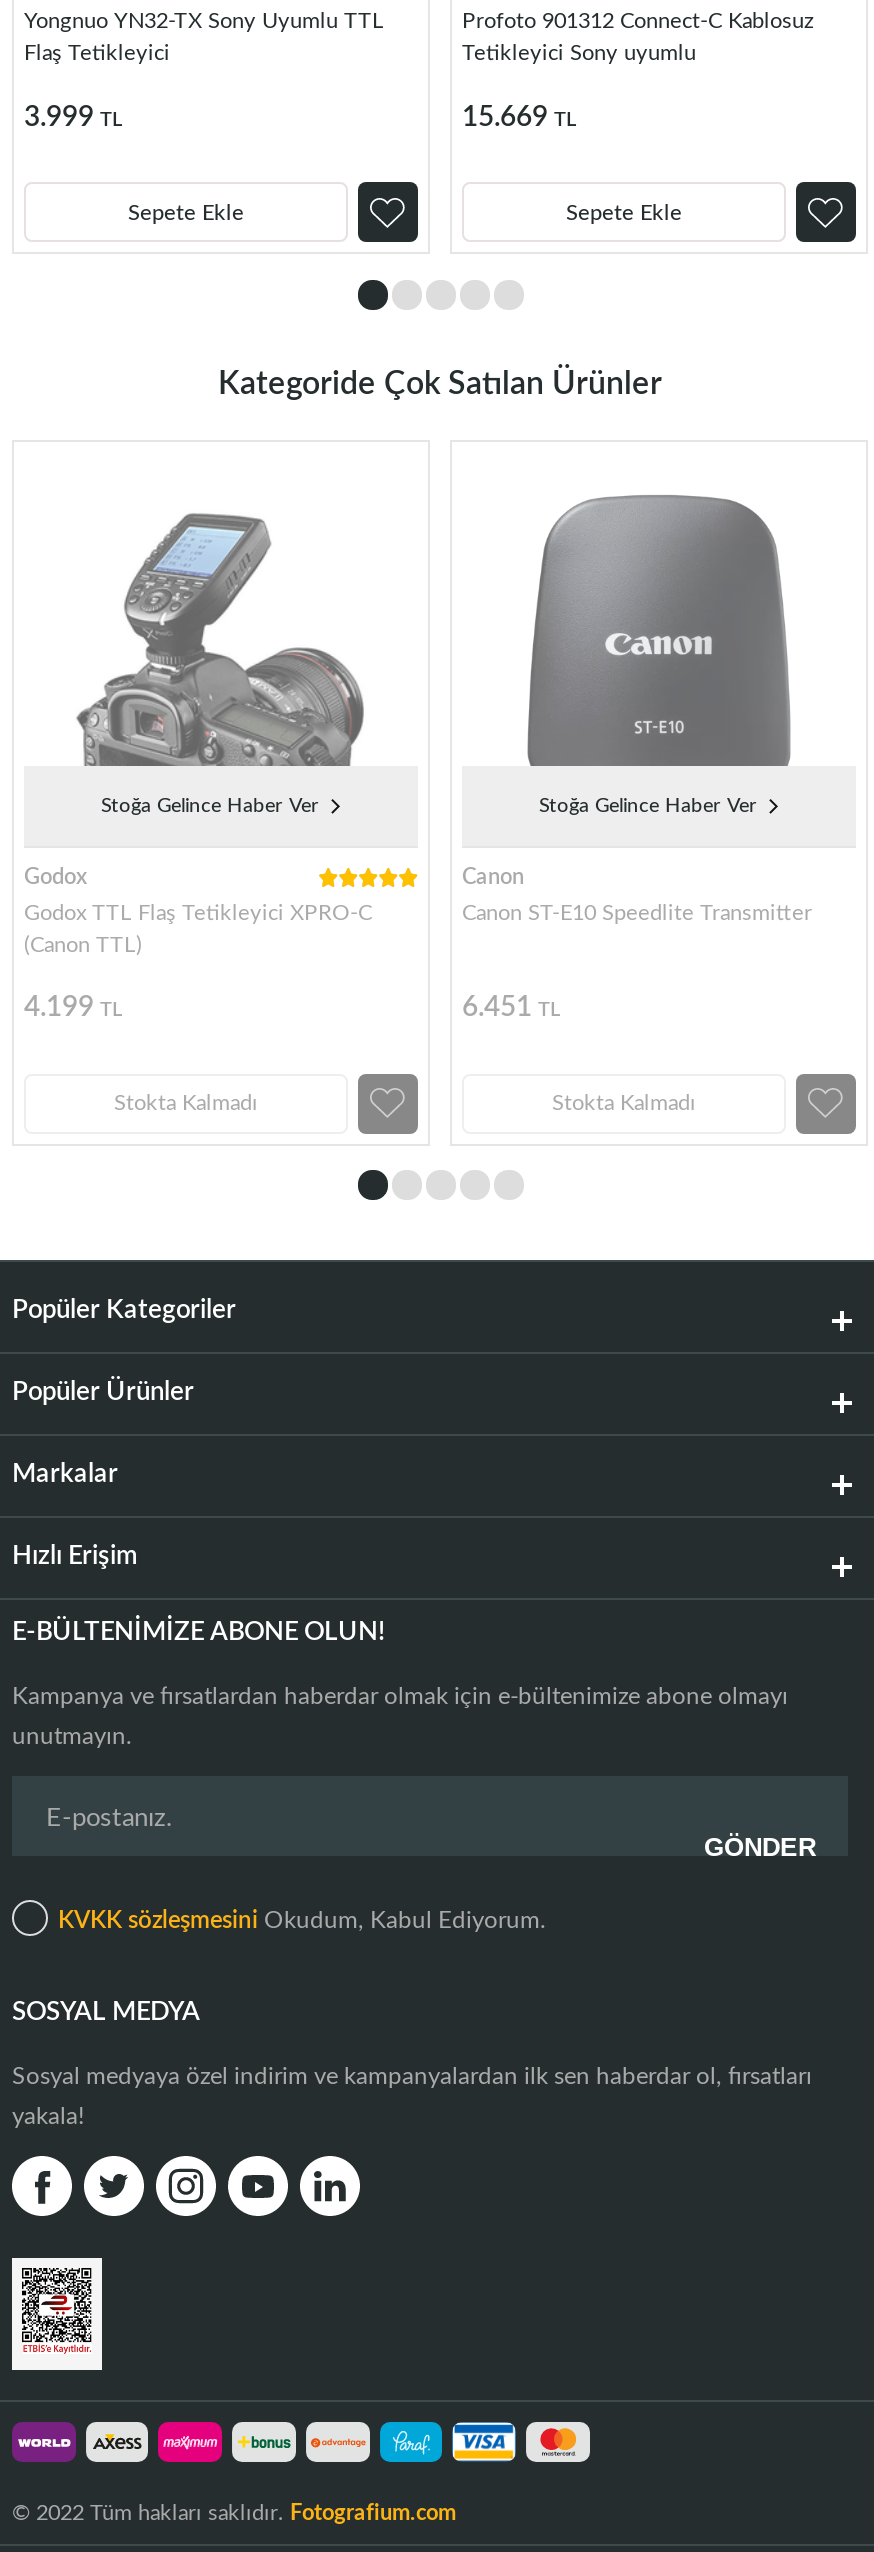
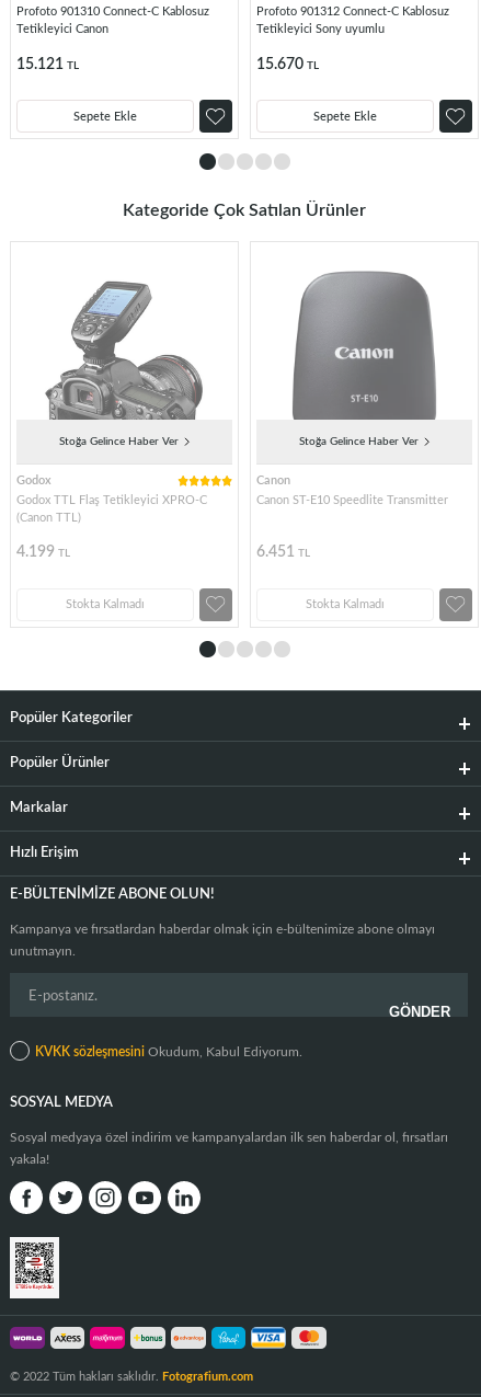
[24,10,384,32] Yongnuo YN32-TX Sony Uyumlu TTL -> [16,6,209,18] Profoto 901310 Connect-C Kablosuz
[24,42,170,64] Flaş Tetikleyici -> [16,23,108,35] Tetikleyici Canon
[24,103,122,131] 3.999 TL -> [16,57,79,72] 15.121 TL
[462,103,576,131] 15.669 TL -> [256,57,319,72] 15.670 TL

